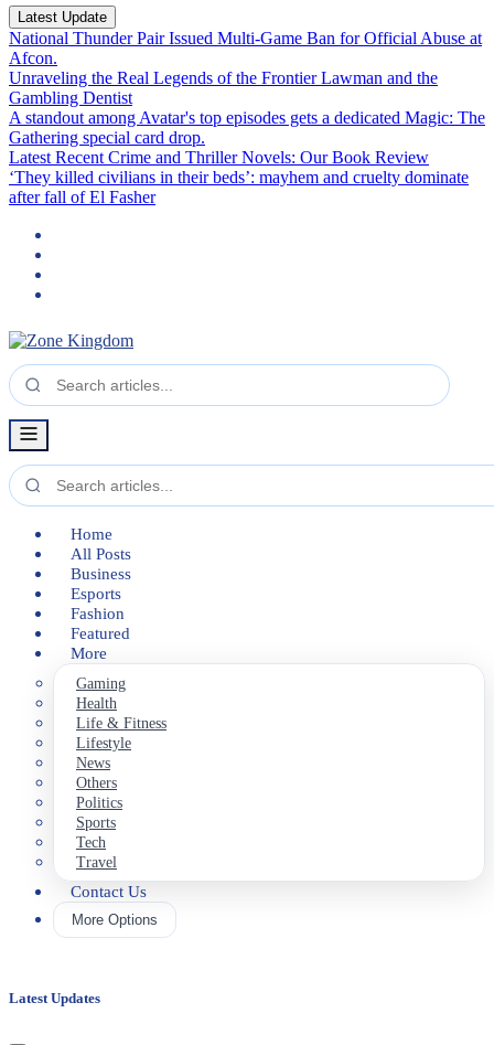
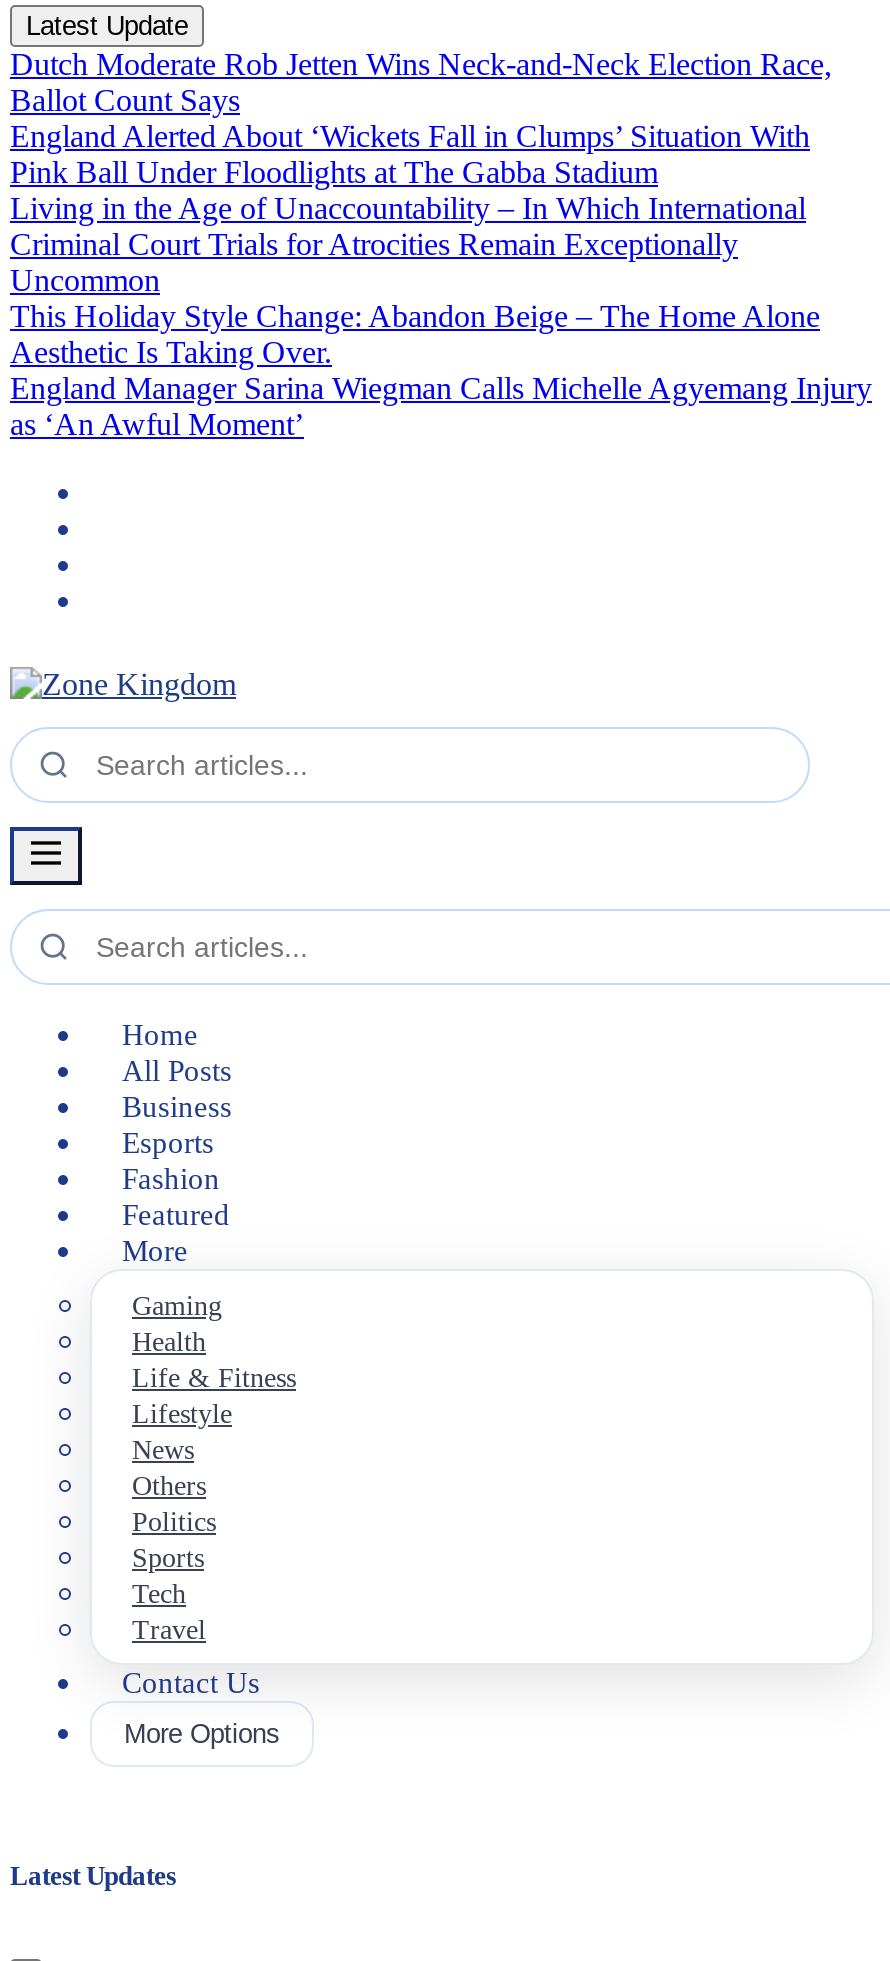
[9,29,485,206] National Thunder Pair Issued Multi-Game Ban for Official Abuse at | Afcon. | Unraveling the Real Legends of the Frontier Lawman and the | Gambling Dentist | A standout among Avatar's top episodes gets a dedicated Magic: The | Gathering special card drop. | Latest Recent Crime and Thriller Novels: Our Book Review | ‘They killed civilians in their beds’: mayhem and cruelty dominate | after fall of El Fasher -> [10,47,872,441] Dutch Moderate Rob Jetten Wins Neck-and-Neck Election Race, | Ballot Count Says | England Alerted About ‘Wickets Fall in Clumps’ Situation With | Pink Ball Under Floodlights at The Gabba Stadium | Living in the Age of Unaccountability – In Which International | Criminal Court Trials for Atrocities Remain Exceptionally | Uncommon | This Holiday Style Change: Abandon Beige – The Home Alone | Aesthetic Is Taking Over. | England Manager Sarina Wiegman Calls Michelle Agyemang Injury | as ‘An Awful Moment’

